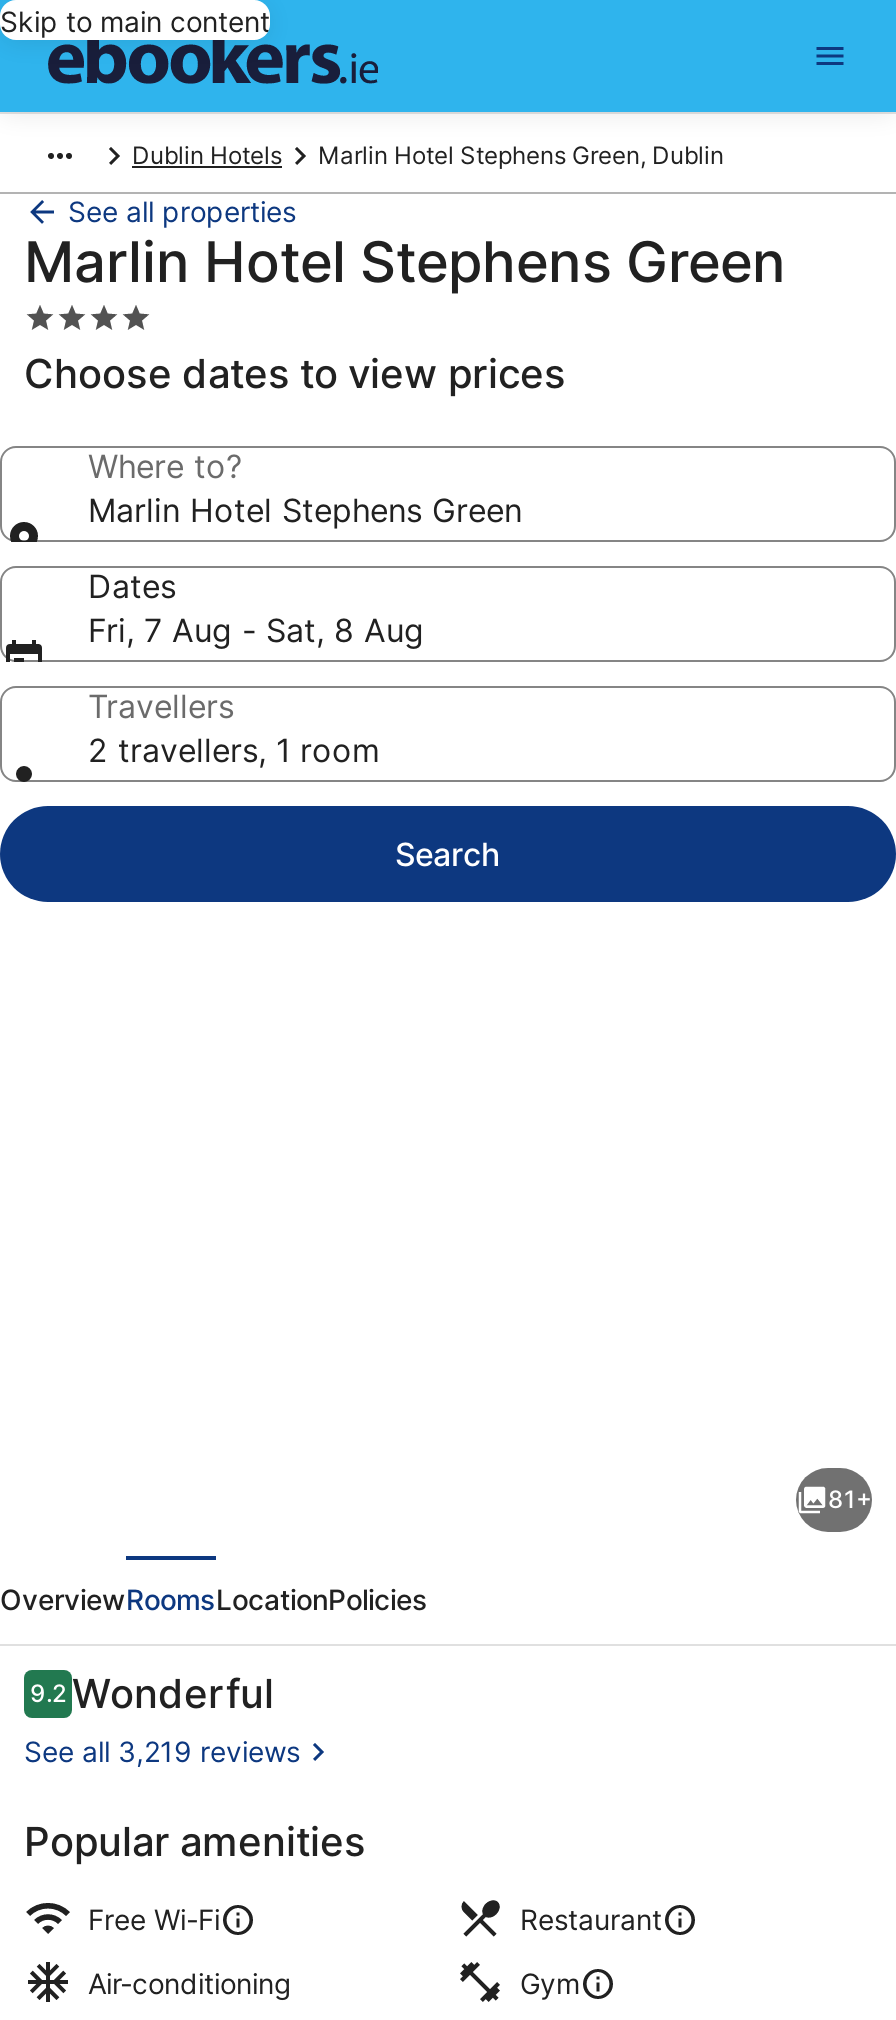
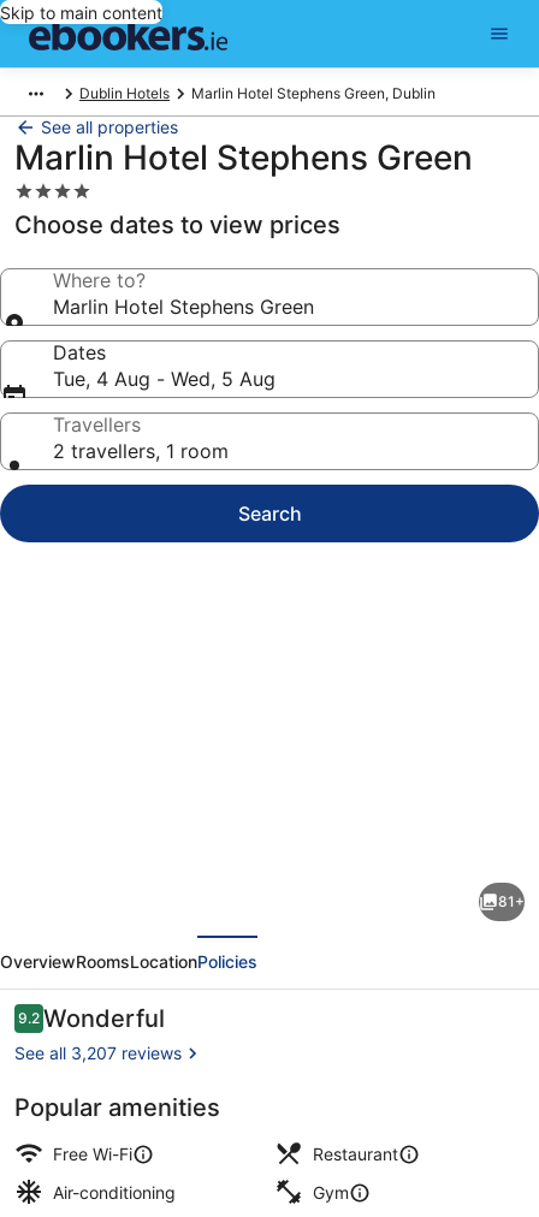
[88,610,424,650] Fri, 7 Aug - Sat, 8 Aug -> [53,367,276,391] Tue, 4 Aug - Wed, 5 Aug
[24,1733,300,1767] See all 3,219 reviews -> [14,1042,182,1063] See all 3,207 reviews

